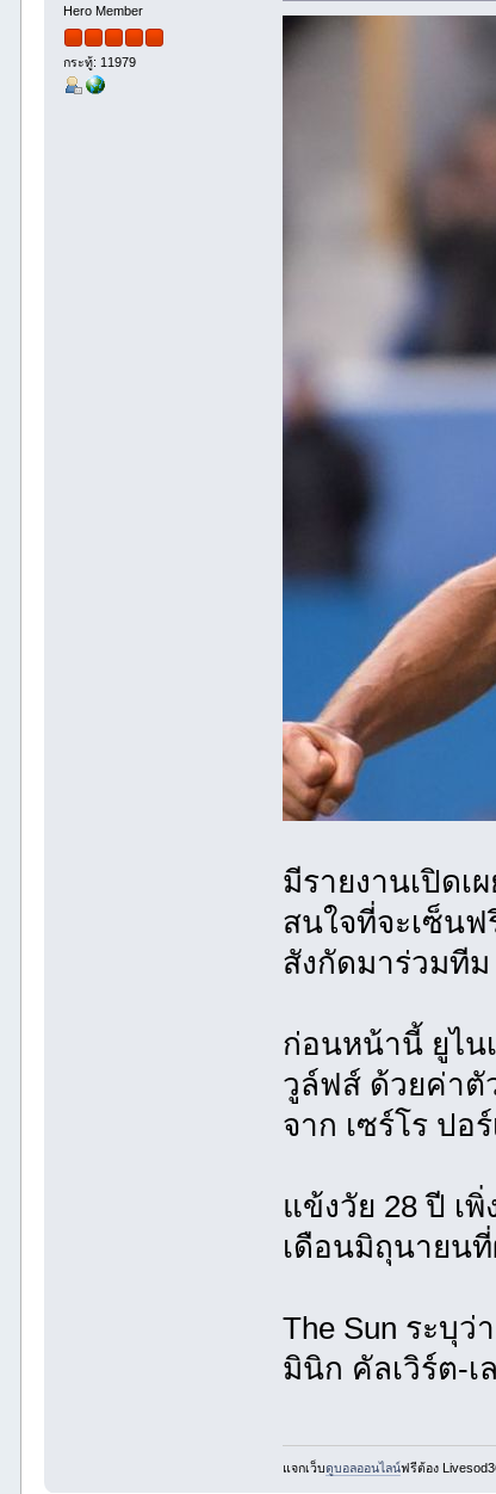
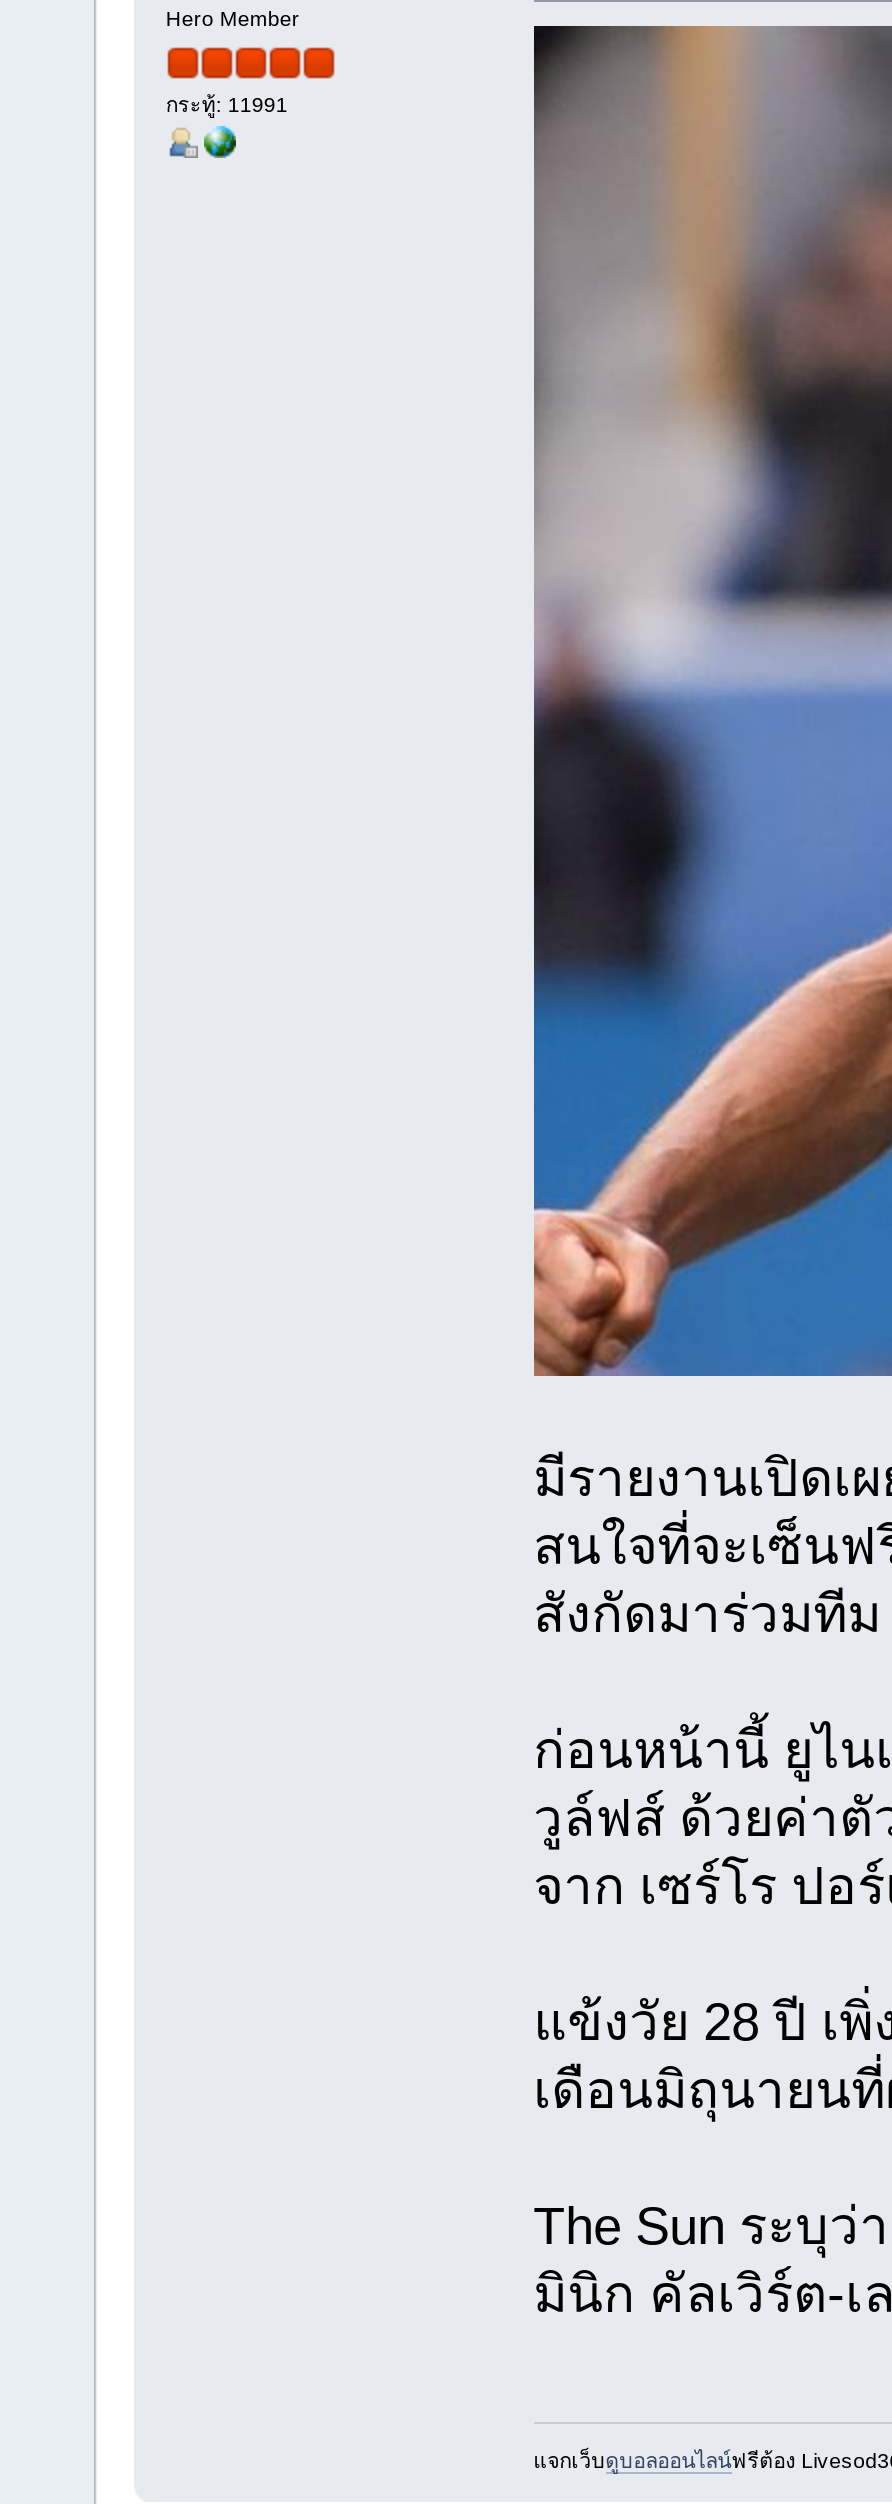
[63,54,136,69] กระทู้: 11979 -> [166,91,288,115] กระทู้: 11991

